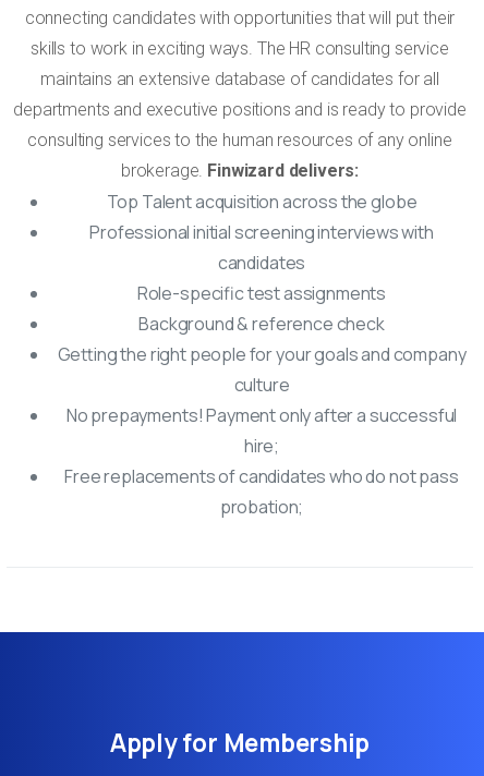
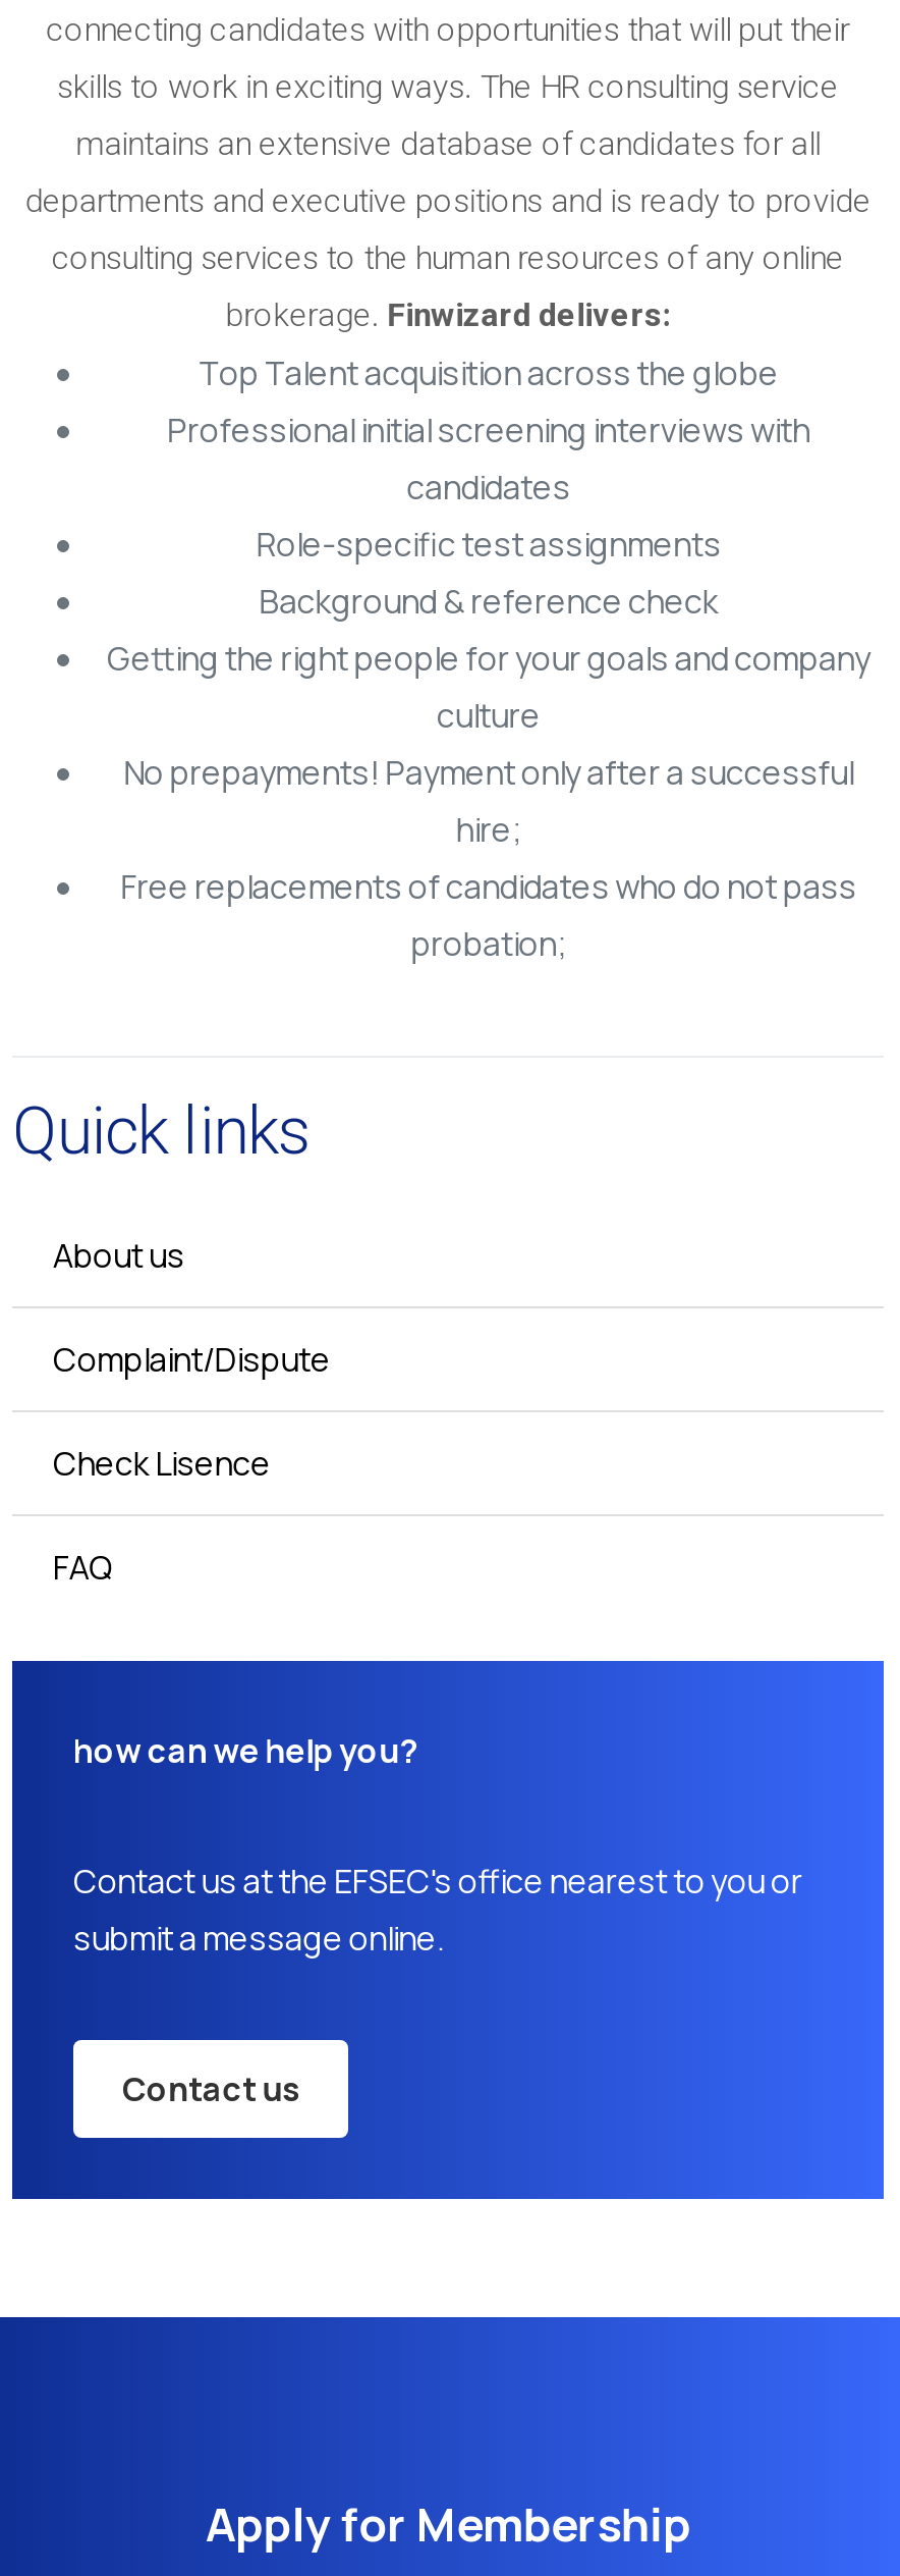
none -> [10,1659,886,2201] [image] | how can we help you? | Contact us at the EFSEC's office nearest to you or | submit a message online. | Contact us
none -> [12,1092,330,1590] Quick links | About us | Complaint/Dispute | Check Lisence | FAQ

